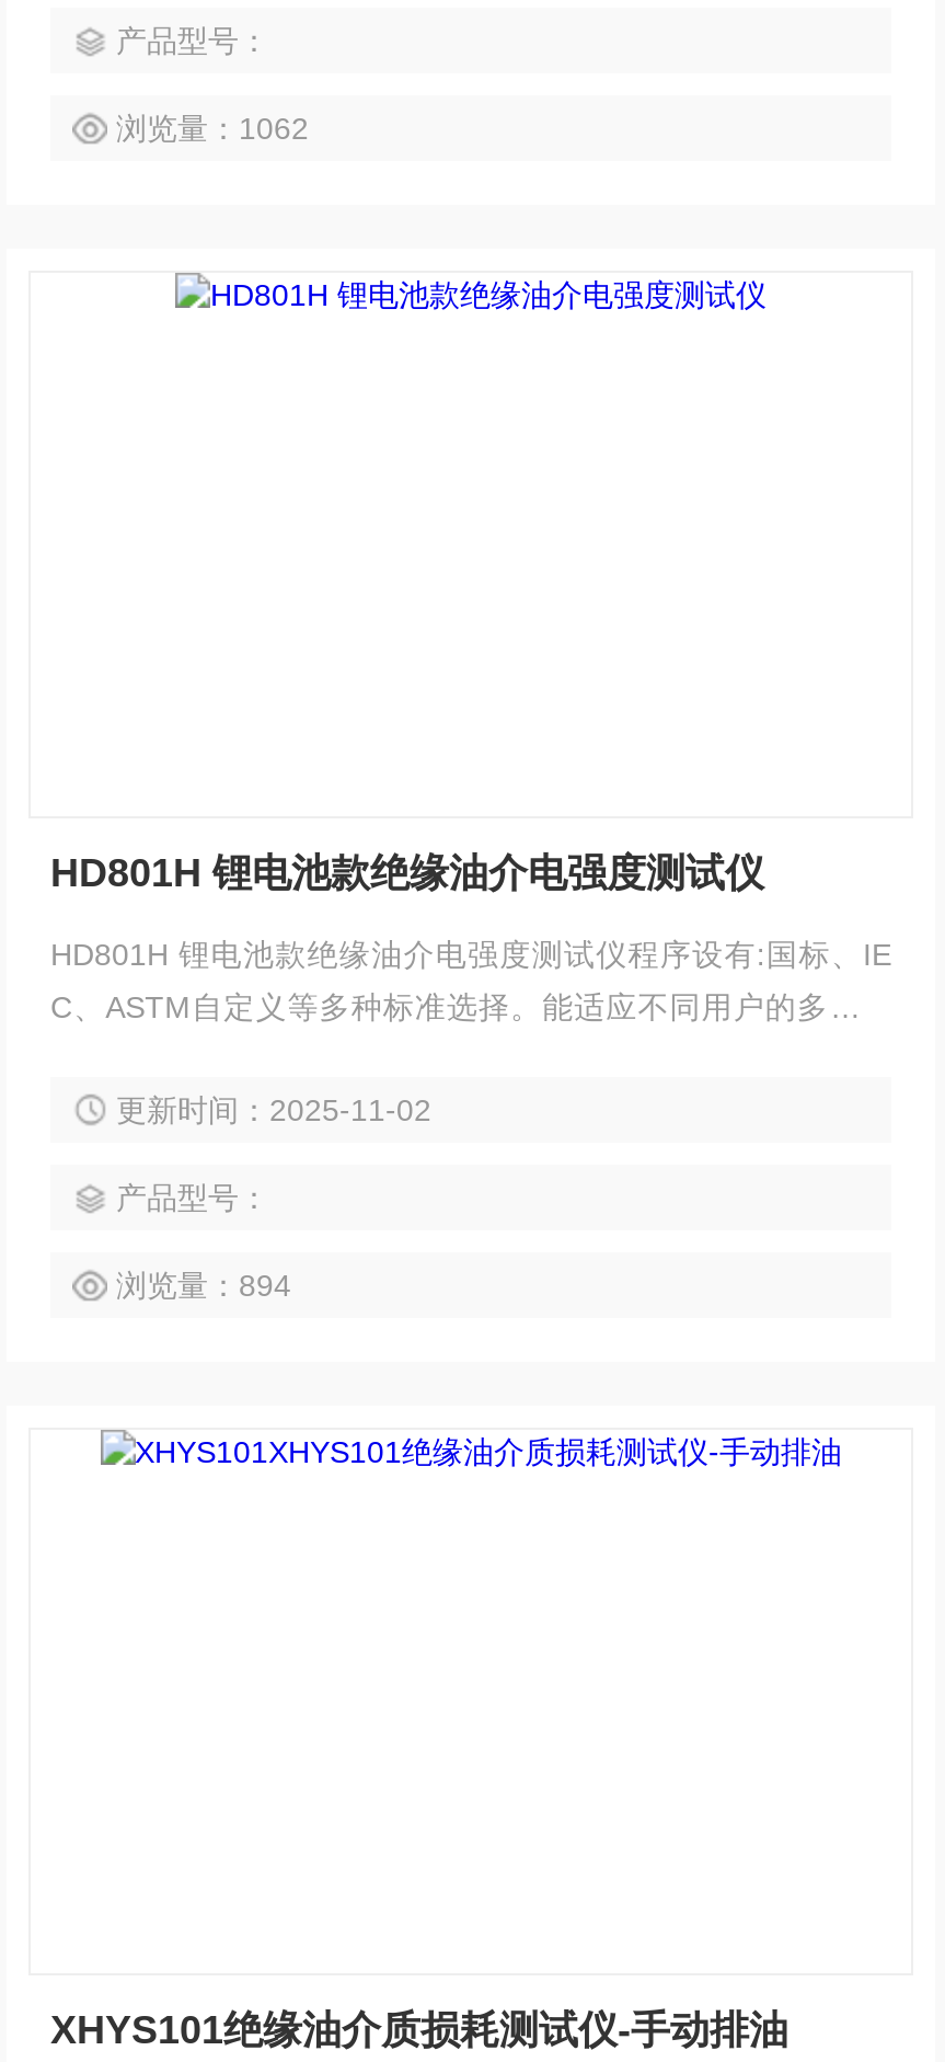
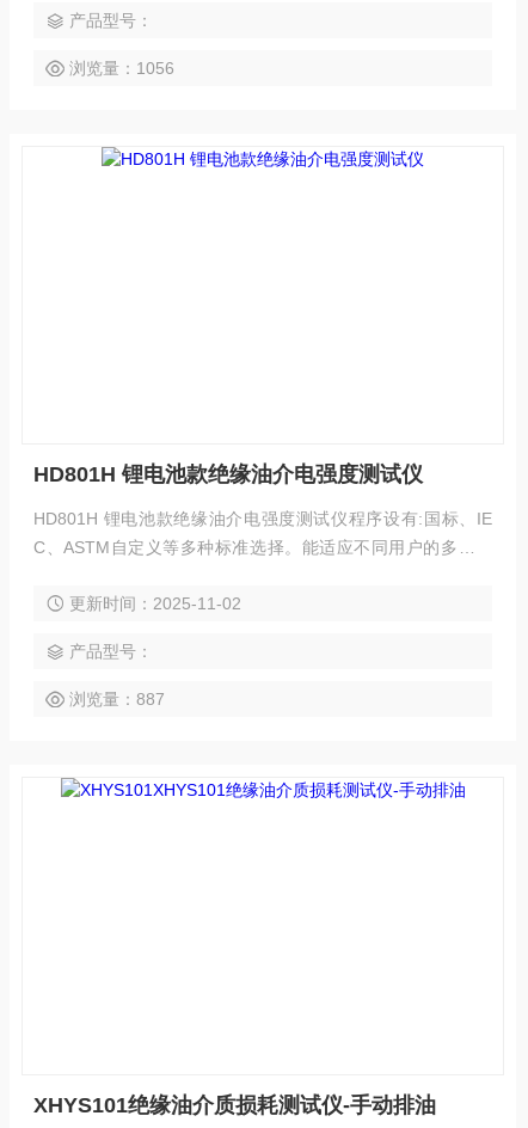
[116,111,309,146] 浏览量：1062 -> [69,59,174,78] 浏览量：1056
[116,1268,291,1303] 浏览量：894 -> [69,689,165,709] 浏览量：887

